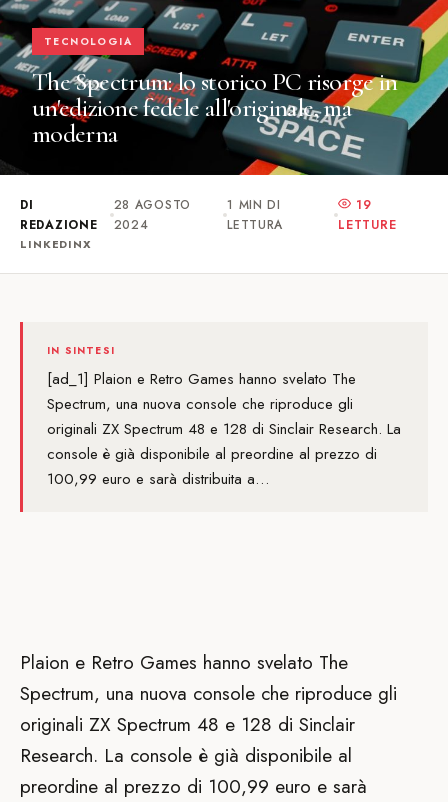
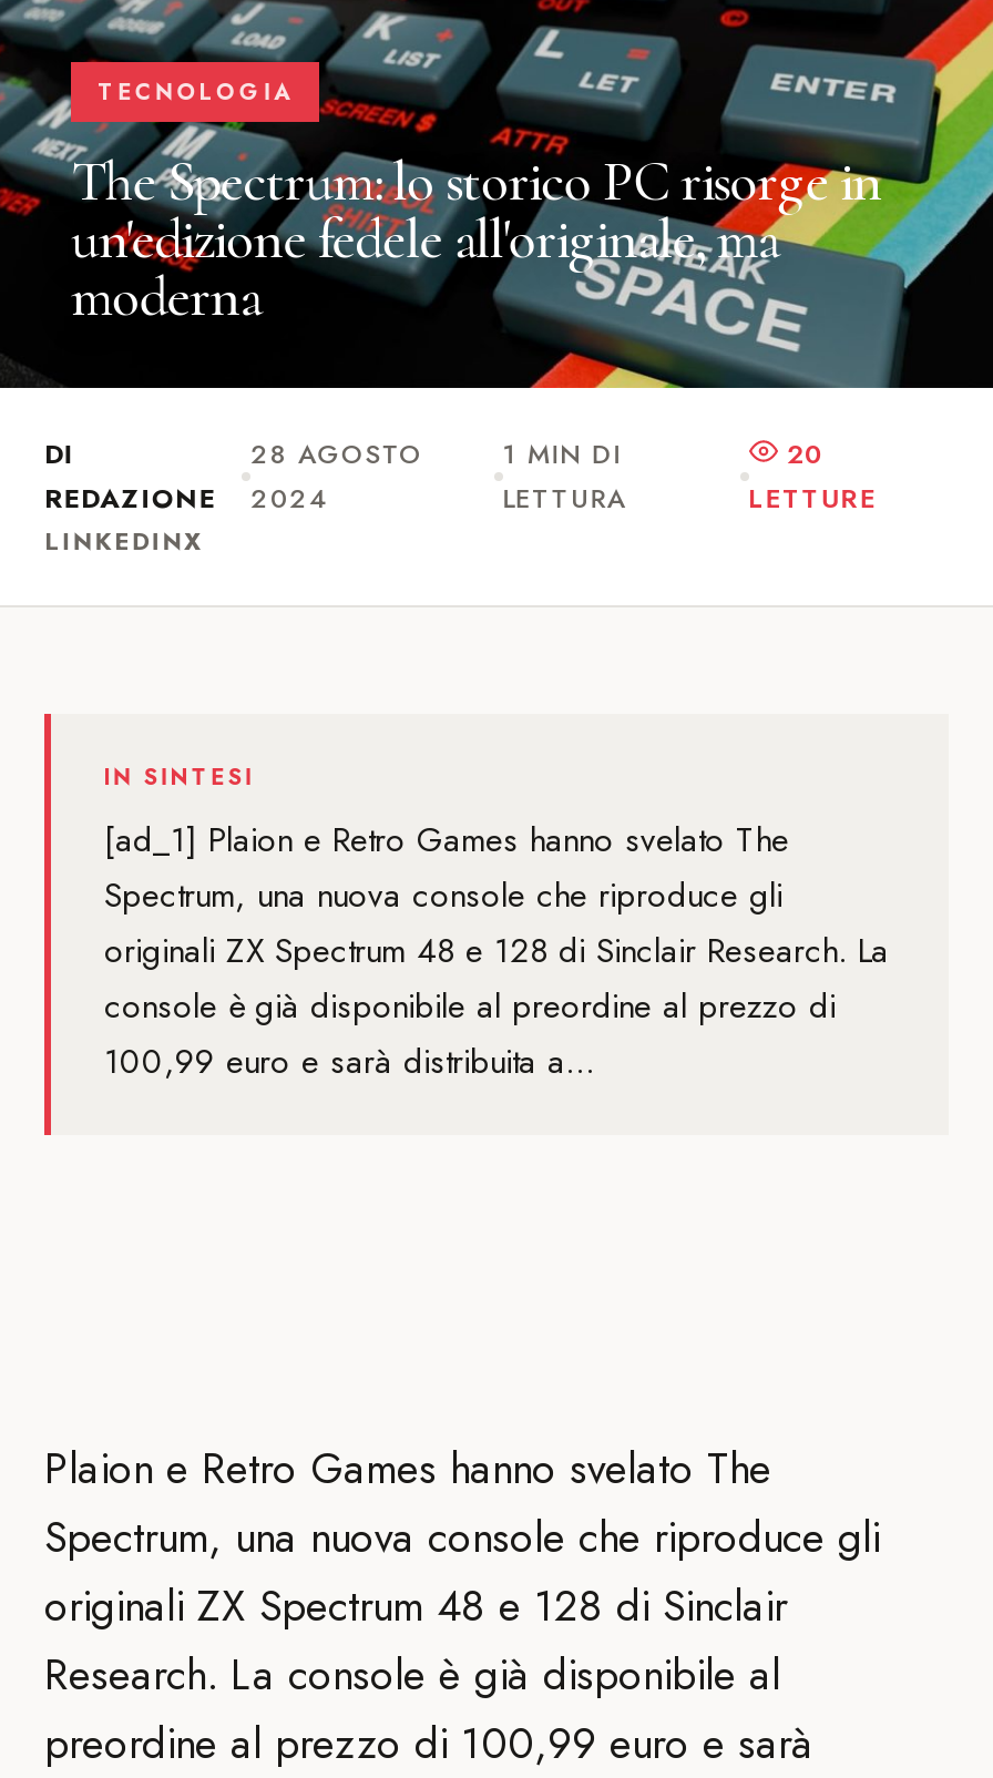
[351,196,371,214] 19 -> [777,435,824,474] 20

